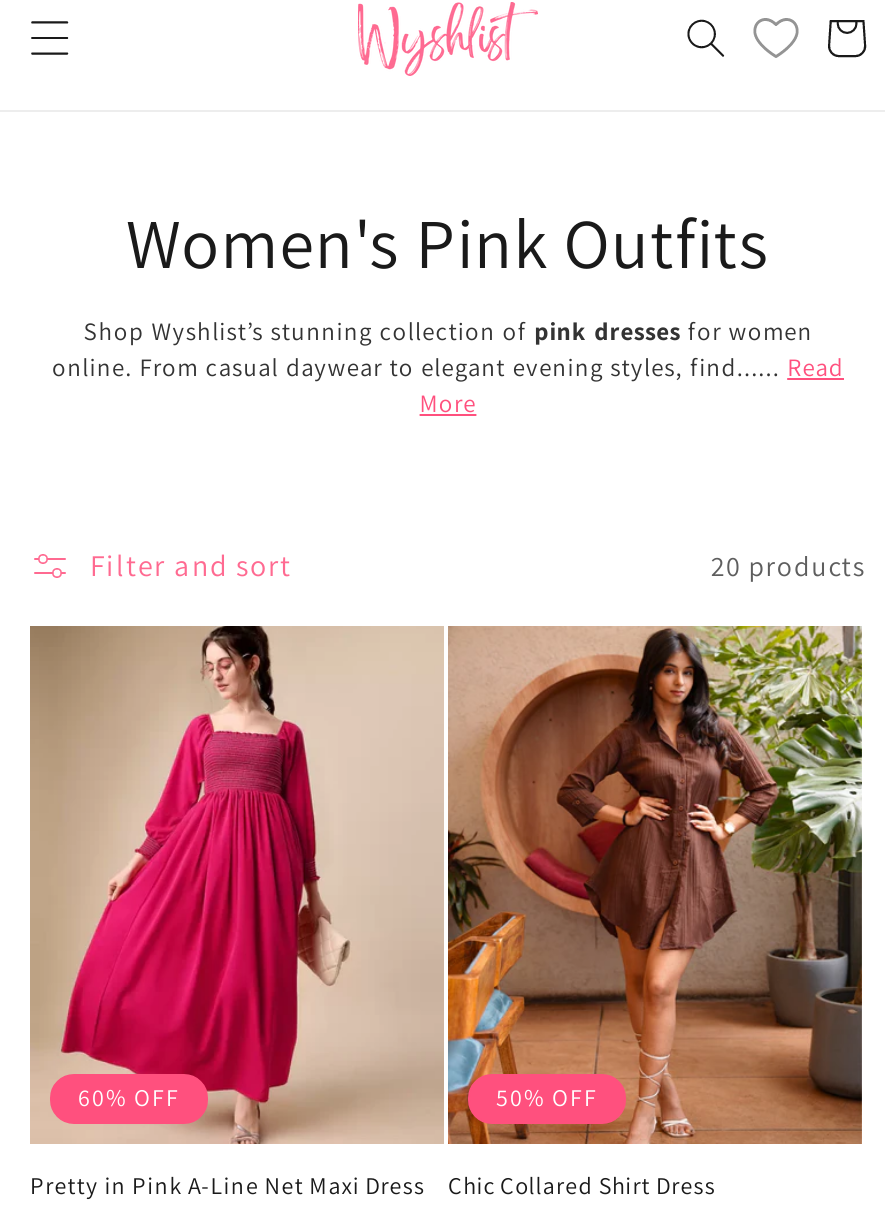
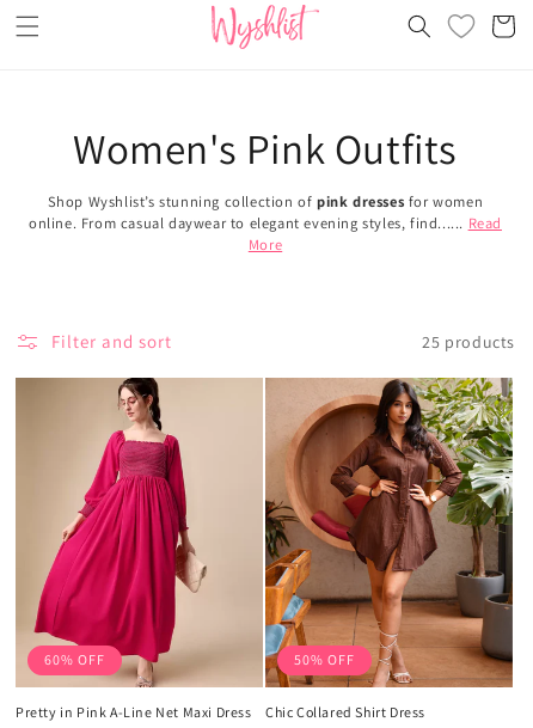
[711,548,866,584] 20 products -> [422,331,515,353] 25 products

